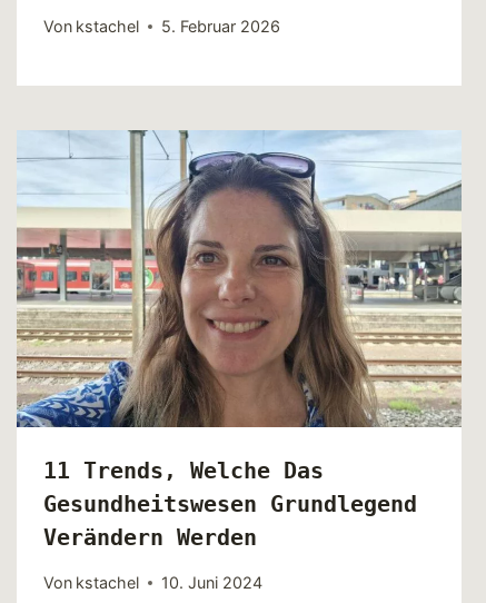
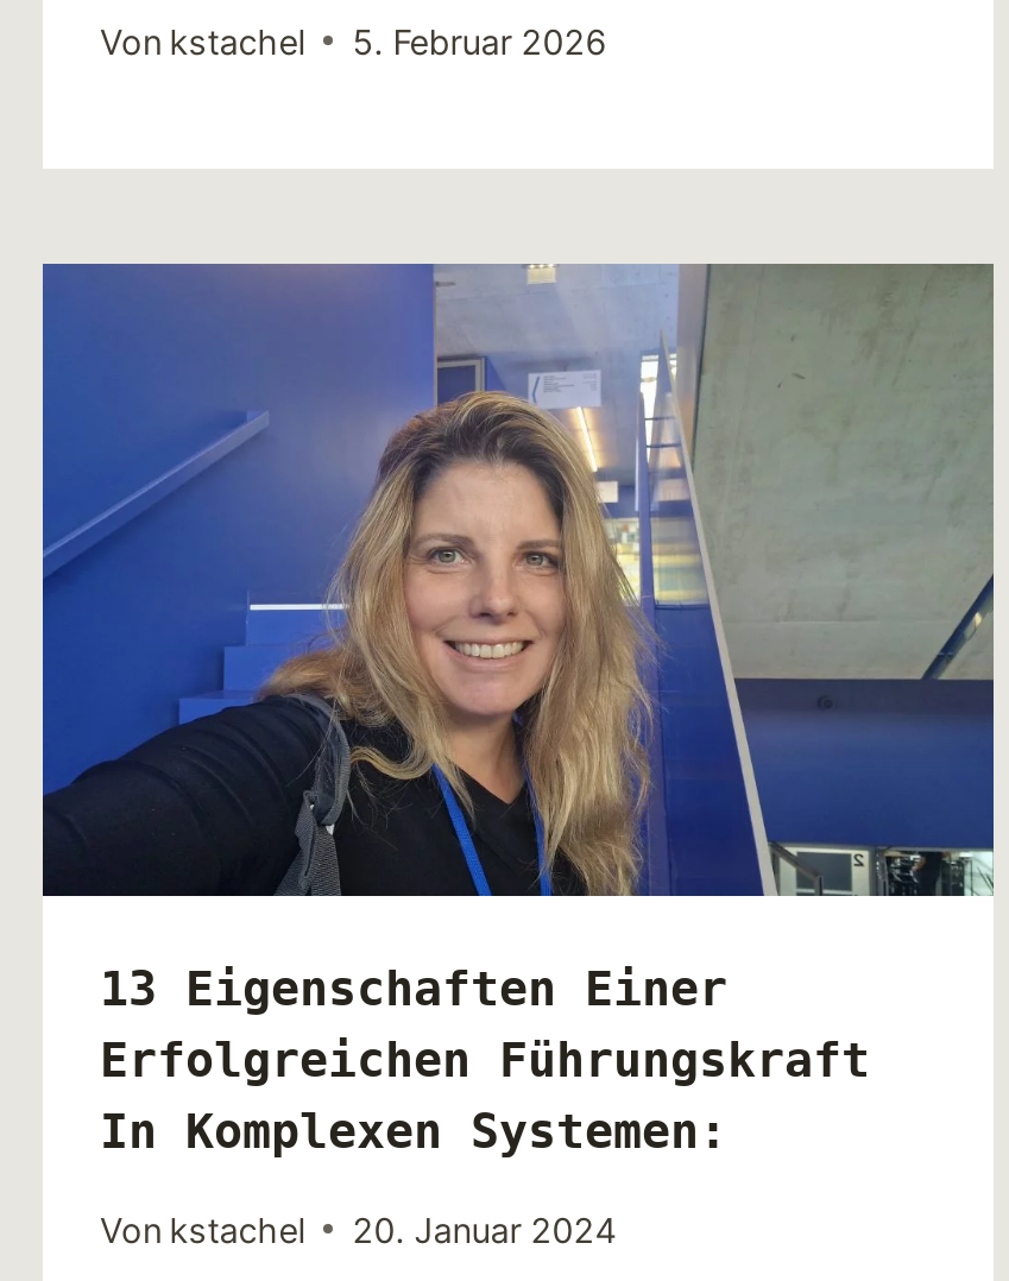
[16,130,463,551] [image] | 11 Trends, Welche Das | Gesundheitswesen Grundlegend | Verändern Werden -> [40,263,996,1161] [image] | 13 Eigenschaften Einer | Erfolgreichen Führungskraft | In Komplexen Systemen:
[43,573,263,592] Von kstachel 10. Juni 2024 -> [100,1209,616,1249] Von kstachel 20. Januar 2024

